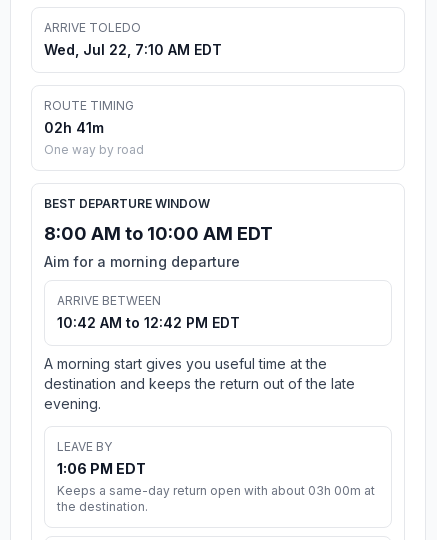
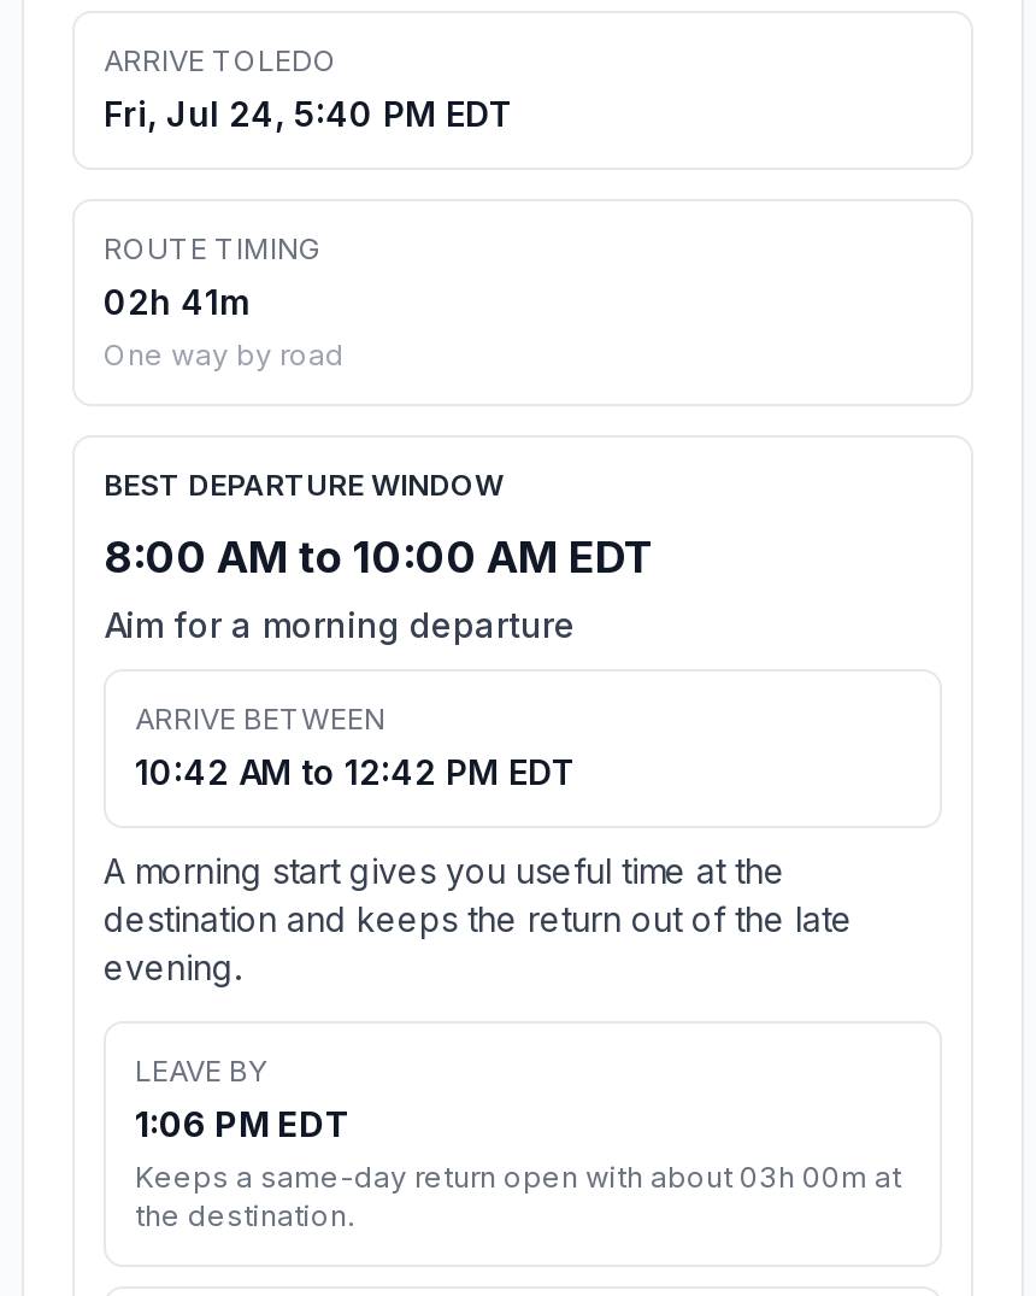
[44,41,222,58] Wed, Jul 22, 7:10 AM EDT -> [104,93,513,134] Fri, Jul 24, 5:40 PM EDT

